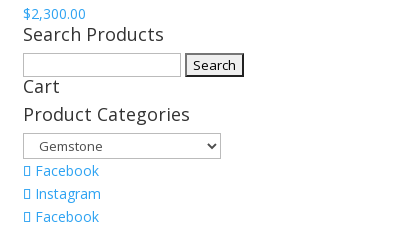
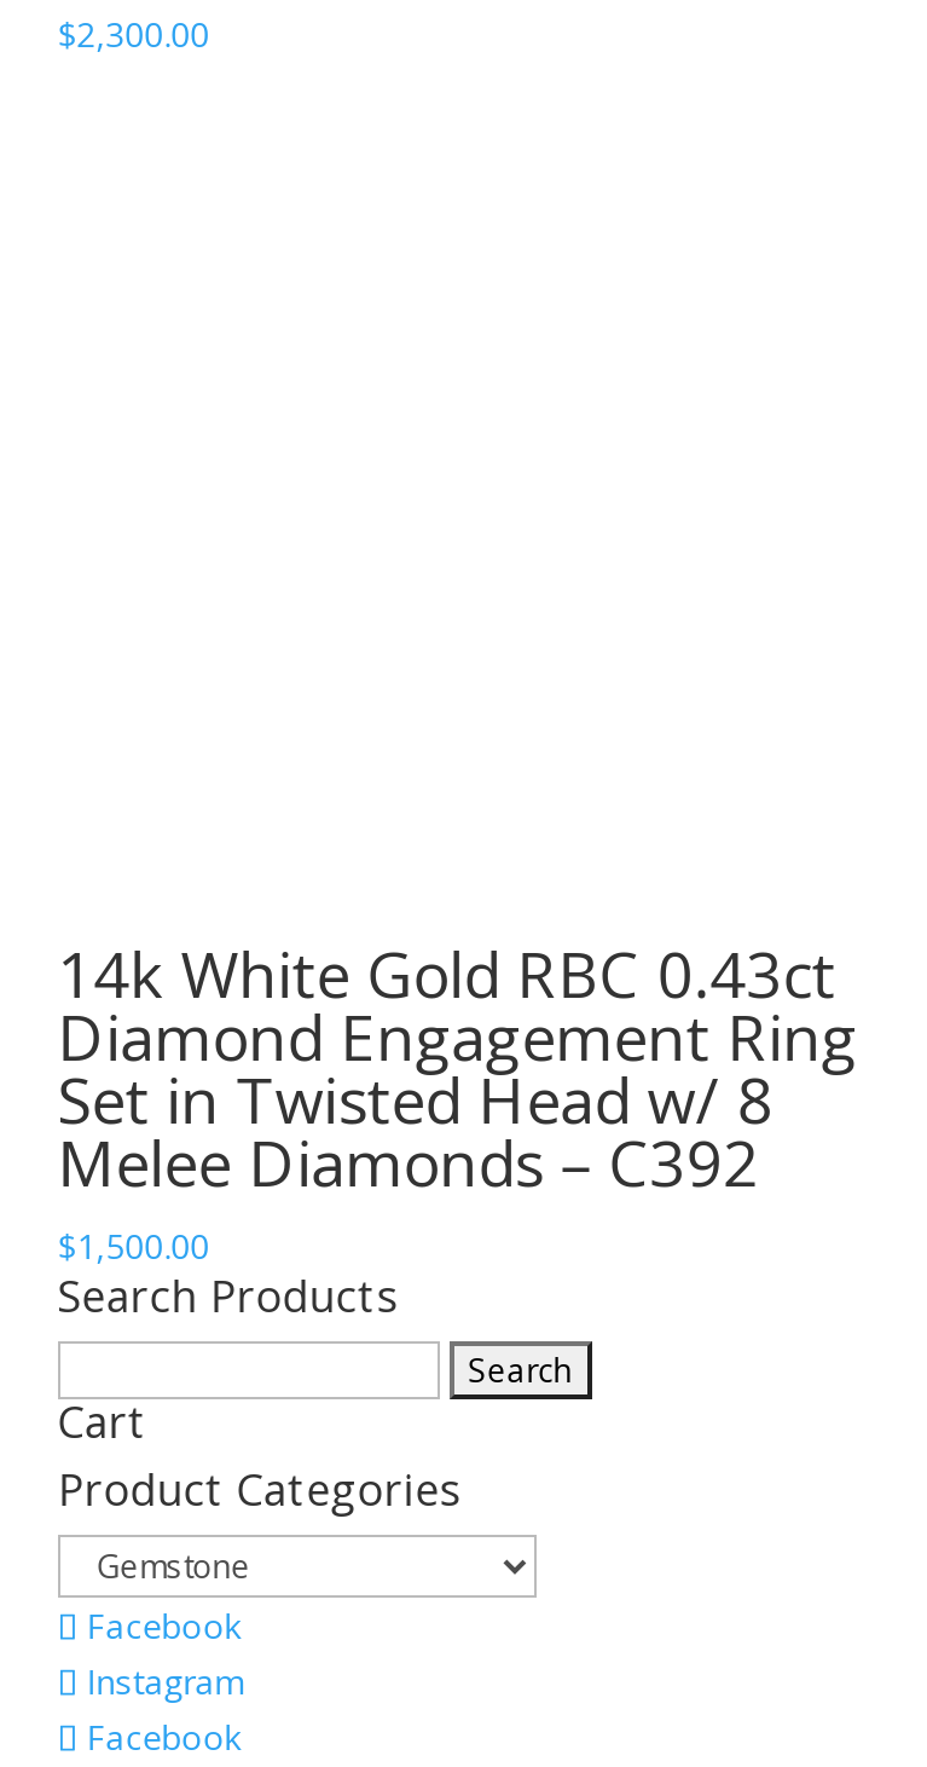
none -> [58,930,858,1269] 14k White Gold RBC 0.43ct | Diamond Engagement Ring | Set in Twisted Head w/ 8 | Melee Diamonds – C392 | $1,500.00

